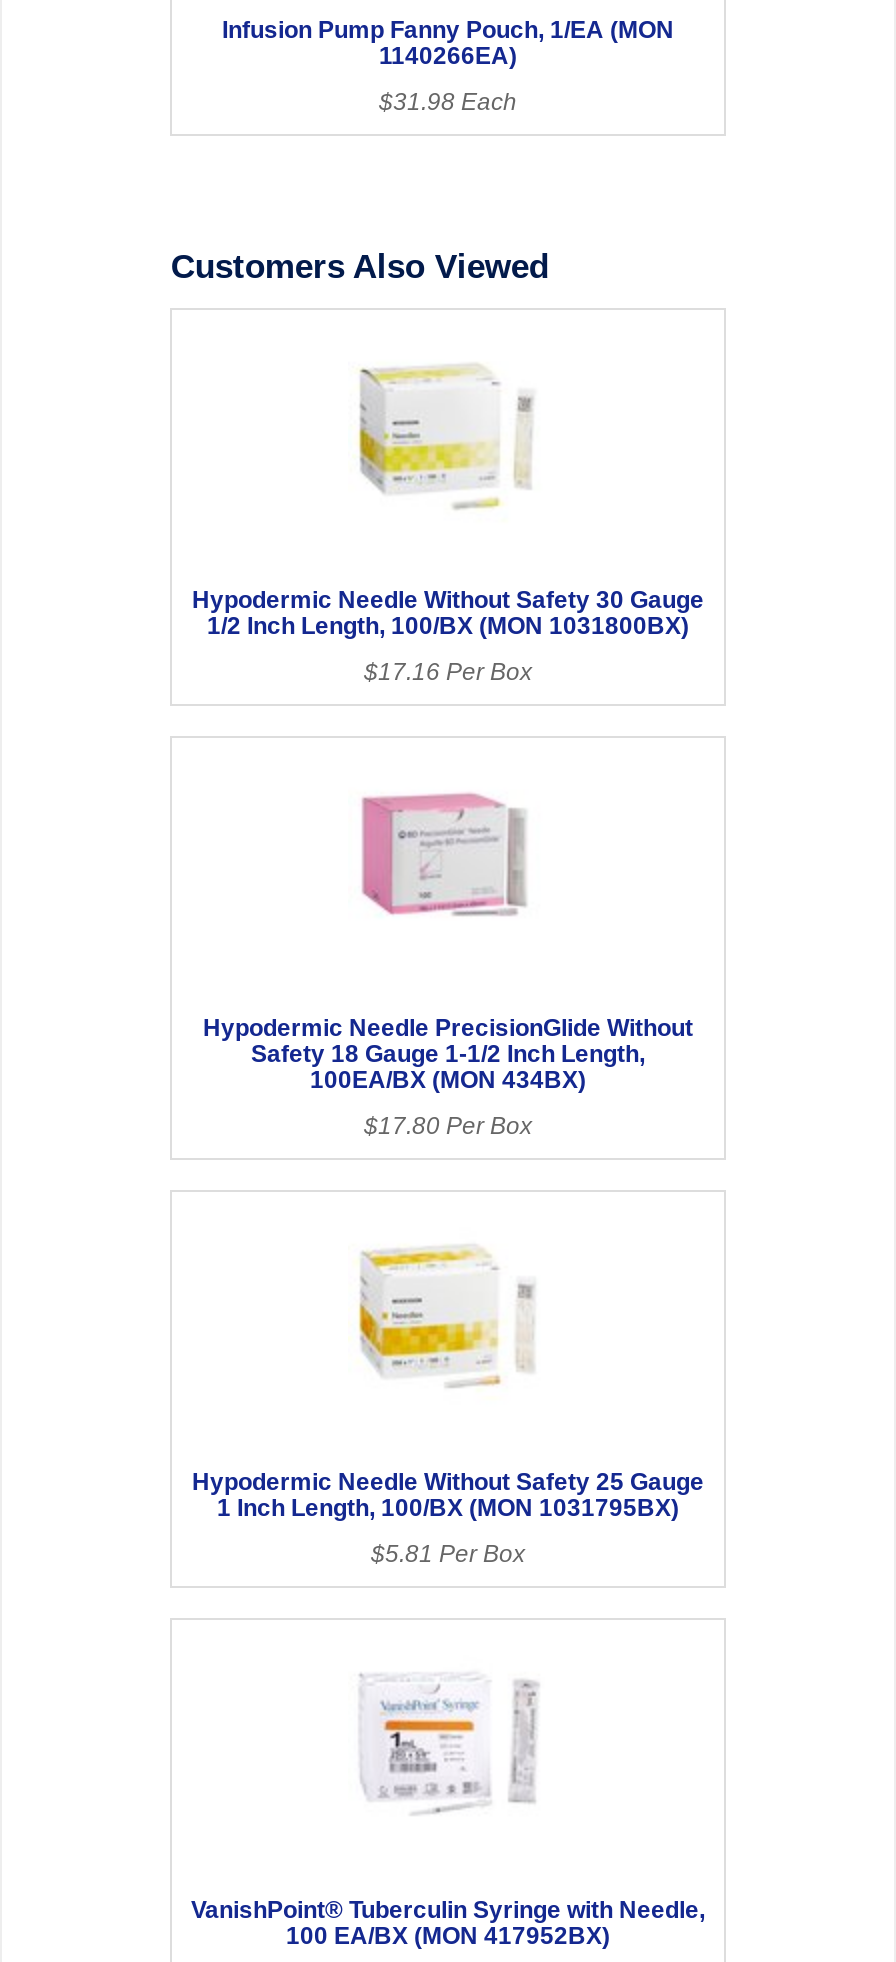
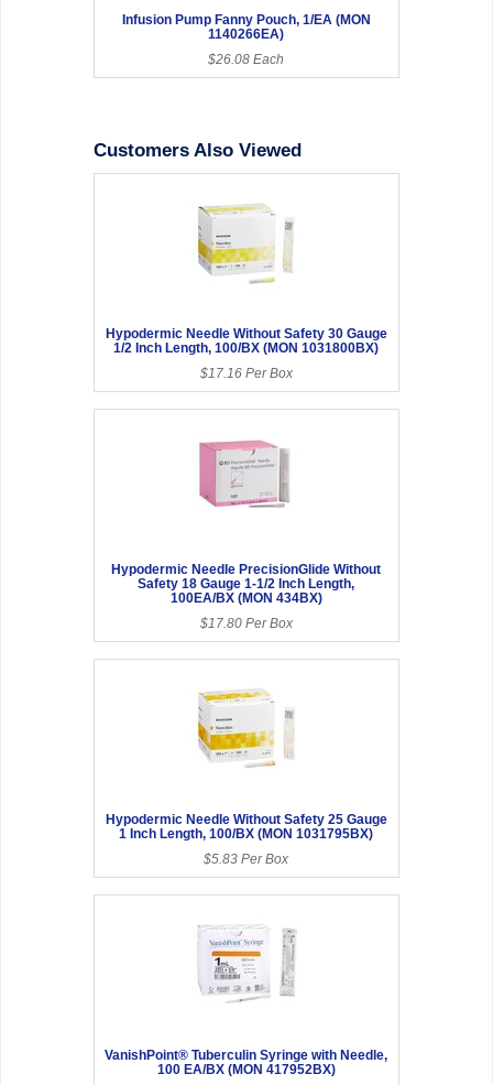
[379,89,517,117] $31.98 Each -> [209,52,284,68] $26.08 Each
[371,1541,525,1569] $5.81 Per Box -> [204,852,289,867] $5.83 Per Box

